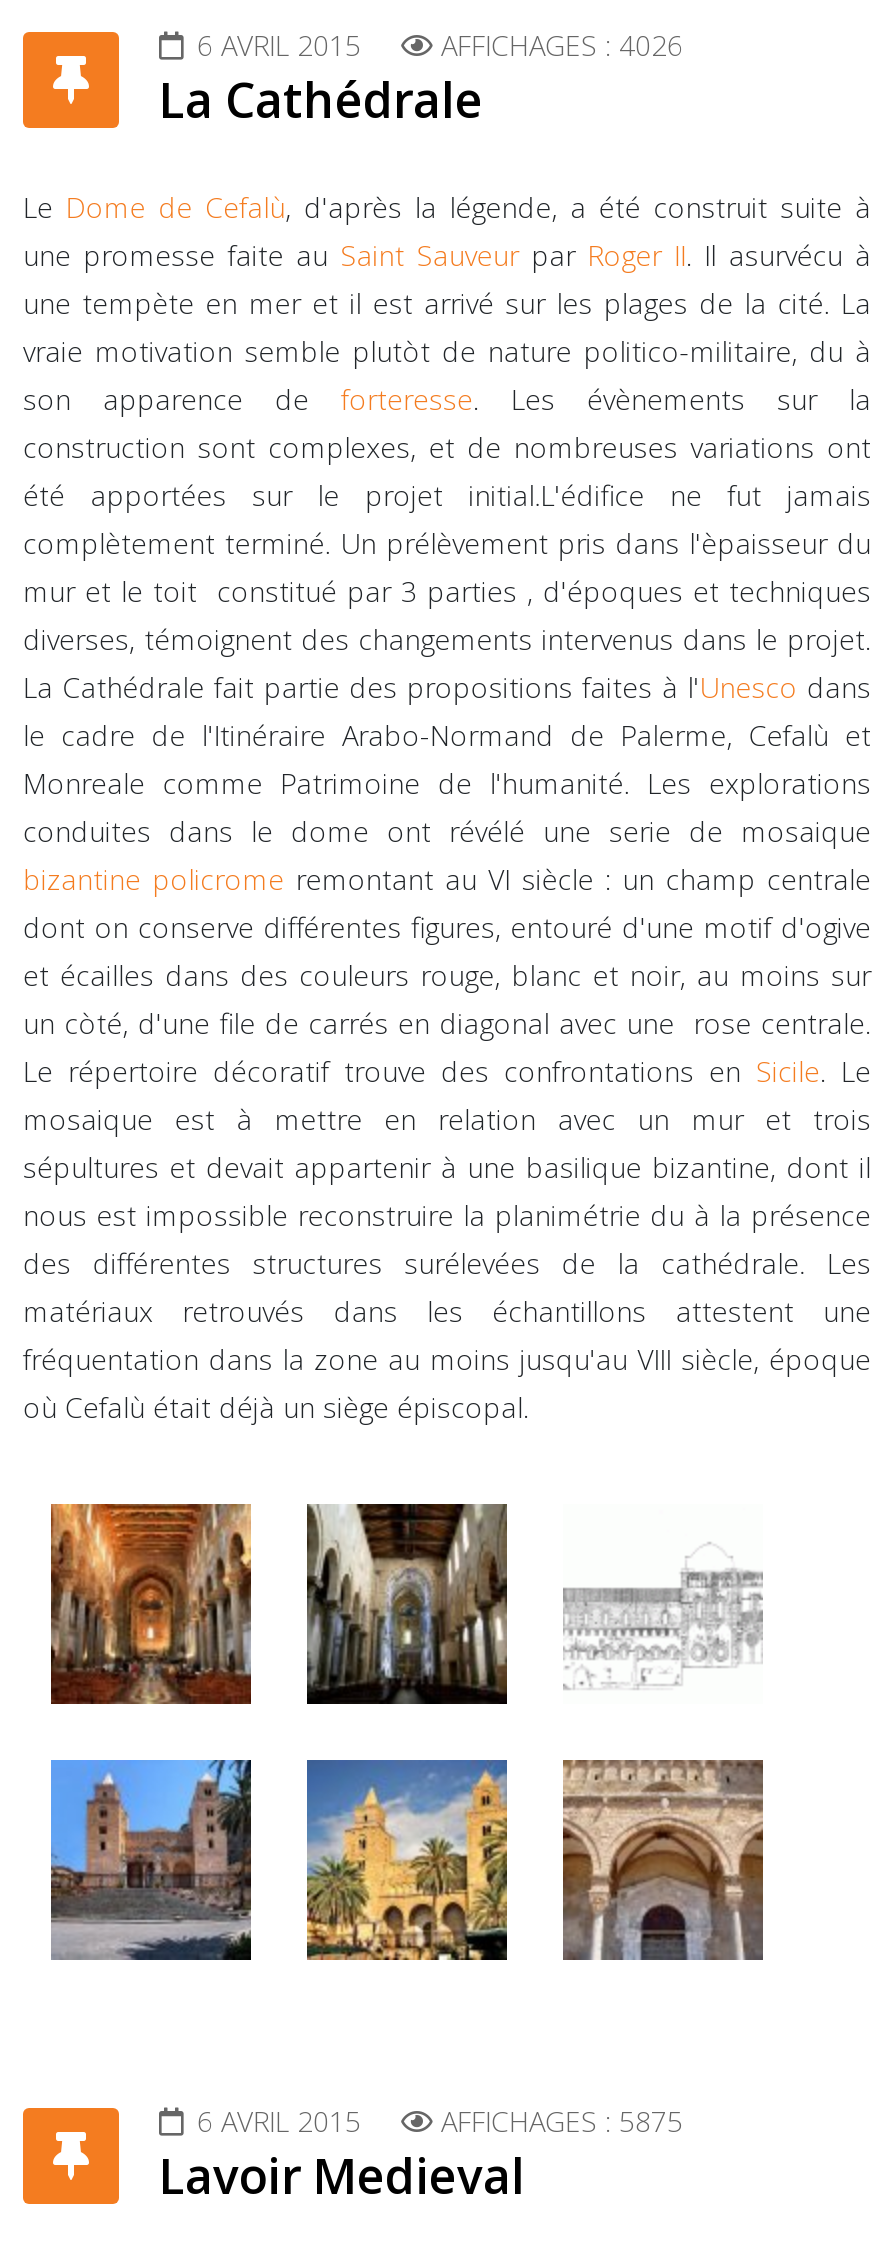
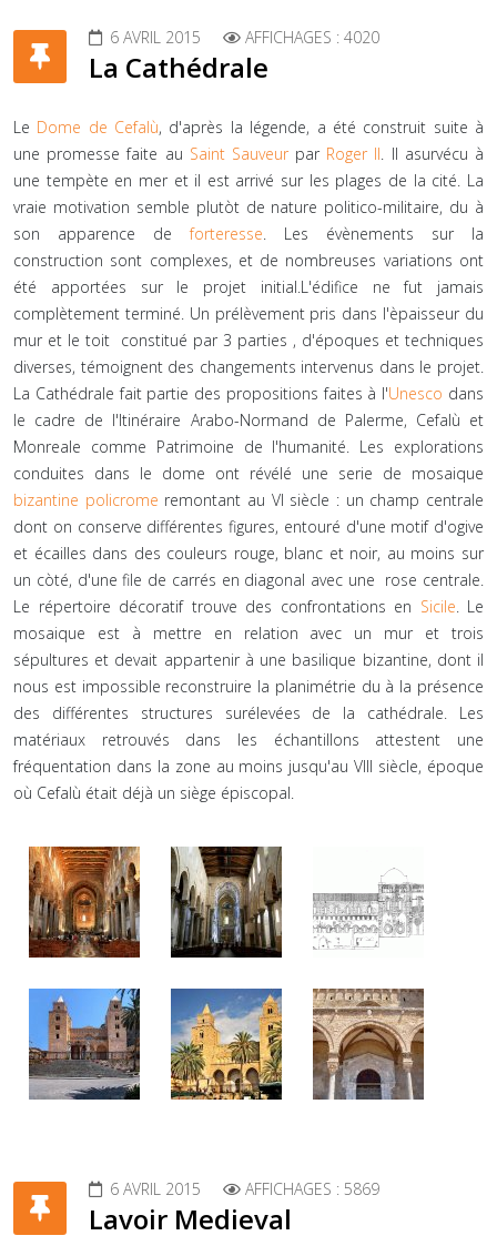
[441,26,683,64] AFFICHAGES : 4026 -> [245,27,379,48] AFFICHAGES : 4020
[441,2102,683,2140] AFFICHAGES : 5875 -> [245,1178,379,1199] AFFICHAGES : 5869

